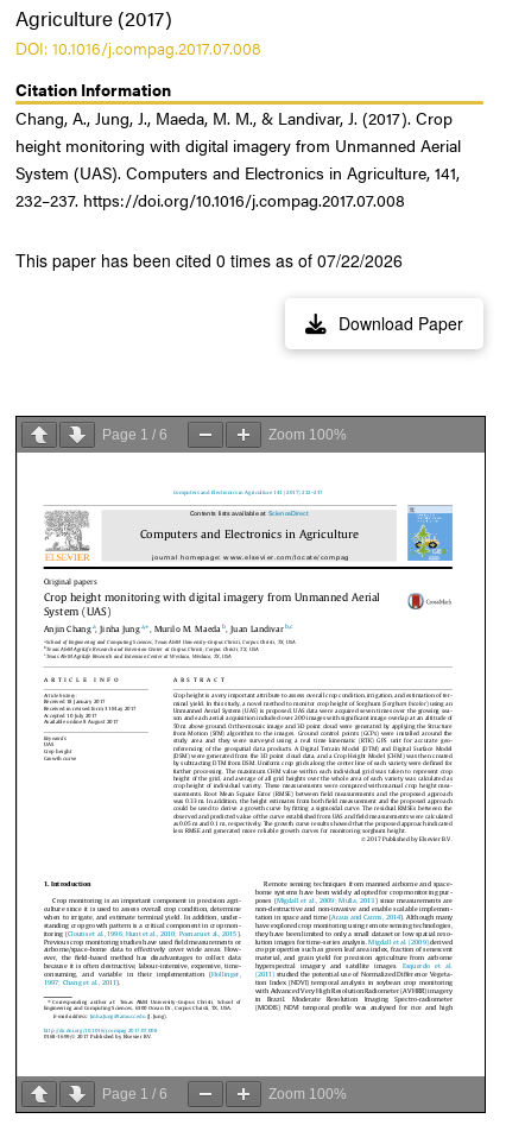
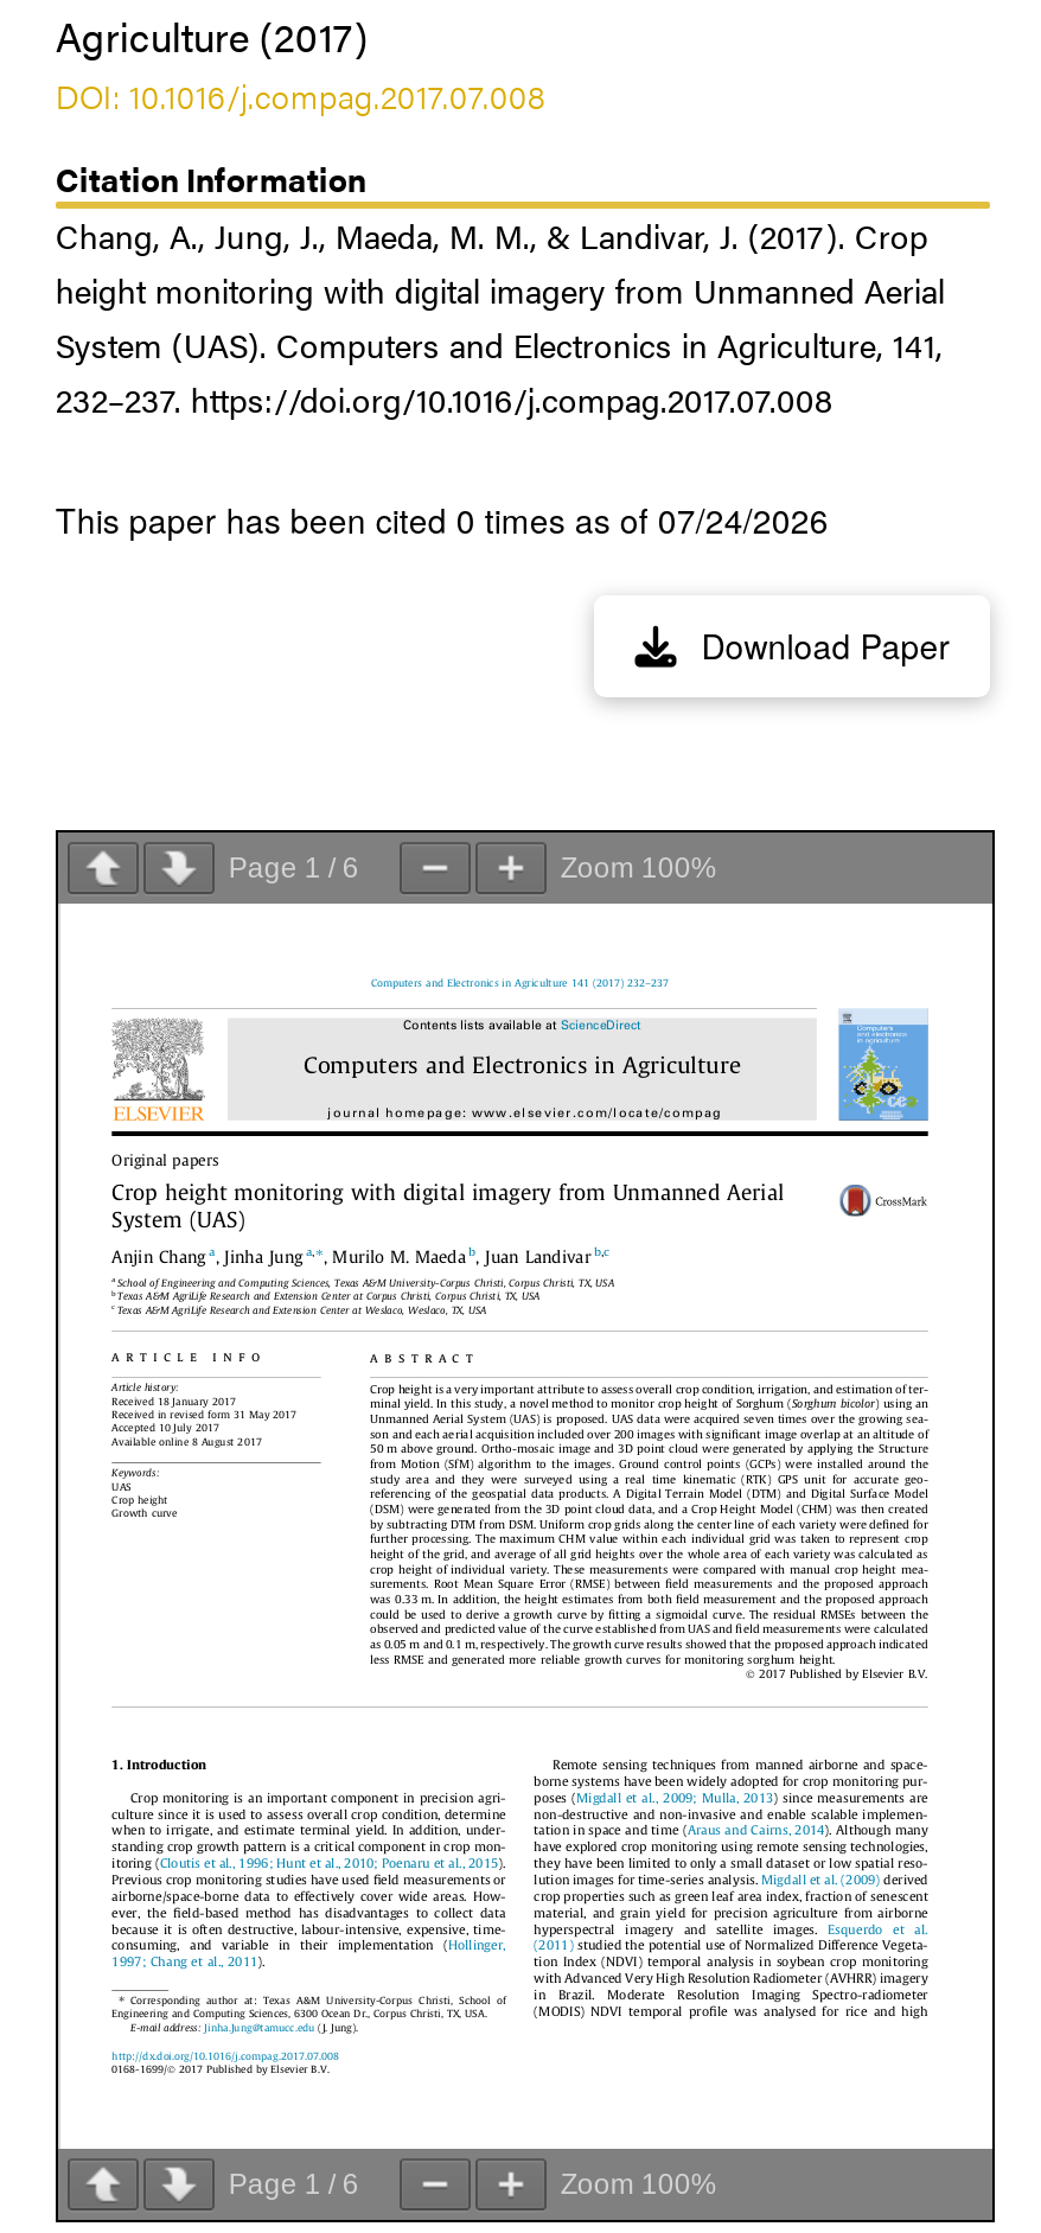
[15,248,403,272] This paper has been cited 0 times as of 07/22/2026 -> [55,495,829,542] This paper has been cited 0 times as of 07/24/2026

